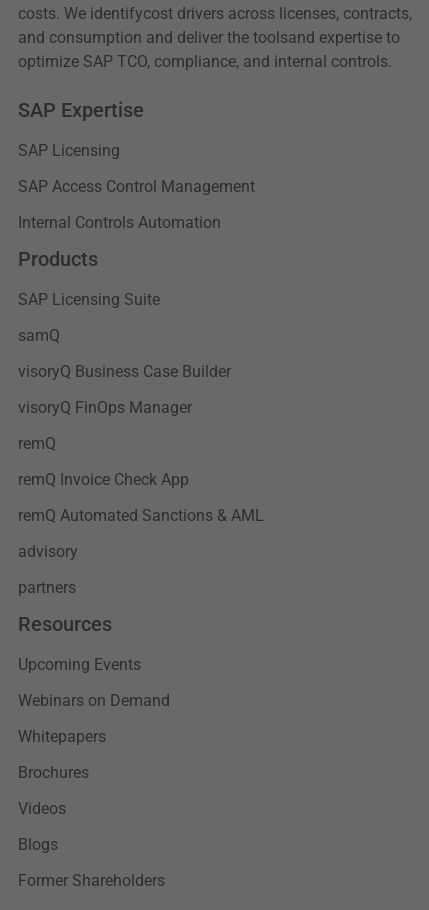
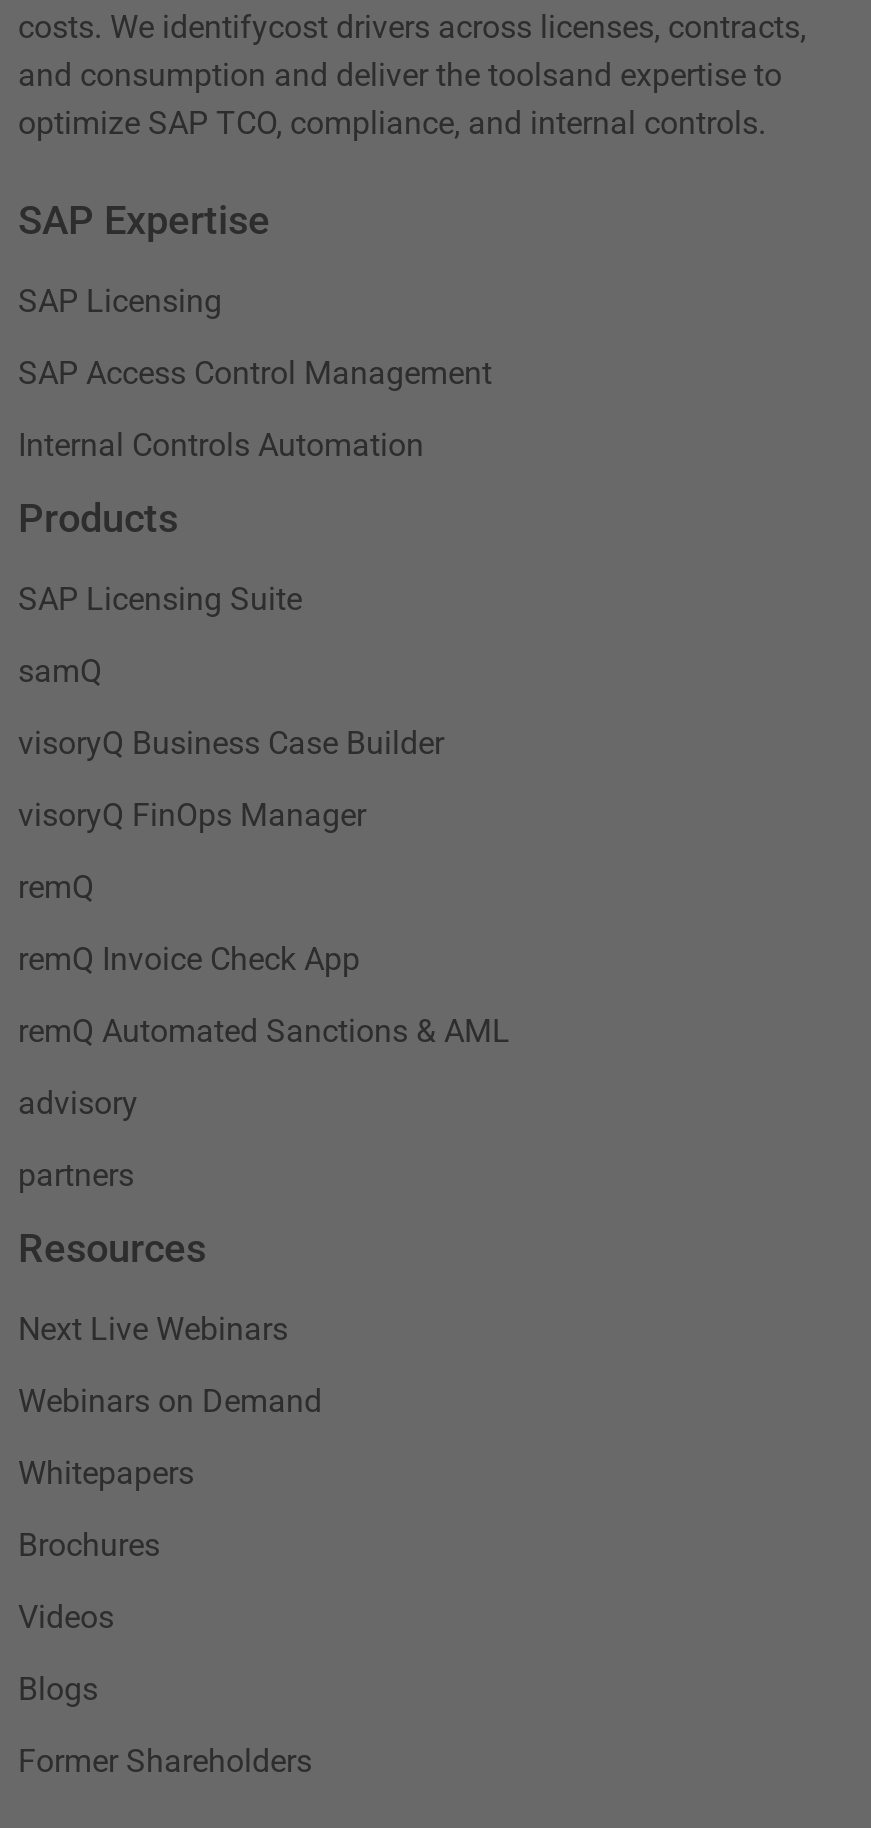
[18,655,141,674] Upcoming Events -> [18,1310,288,1348] Next Live Webinars

